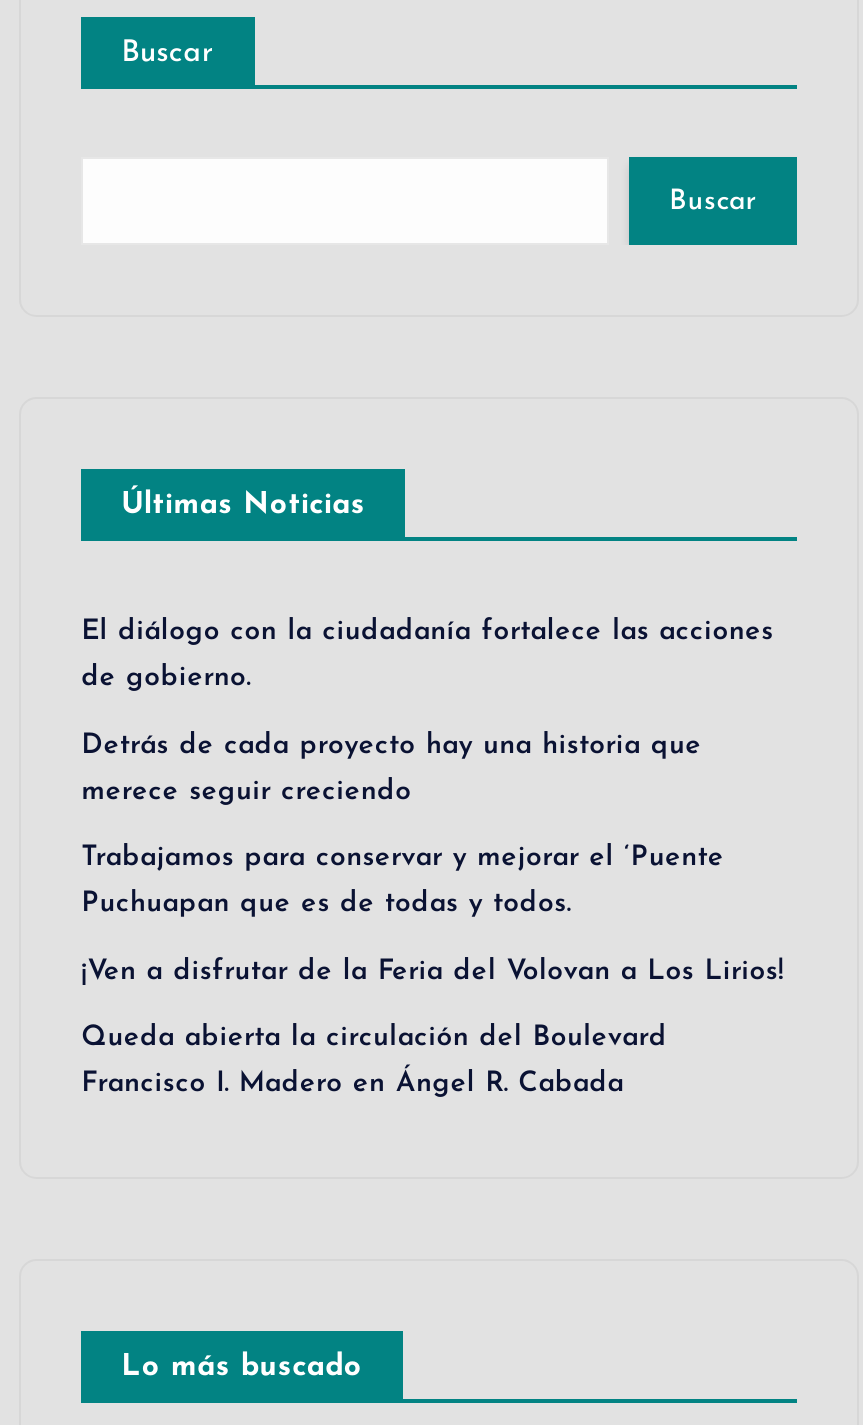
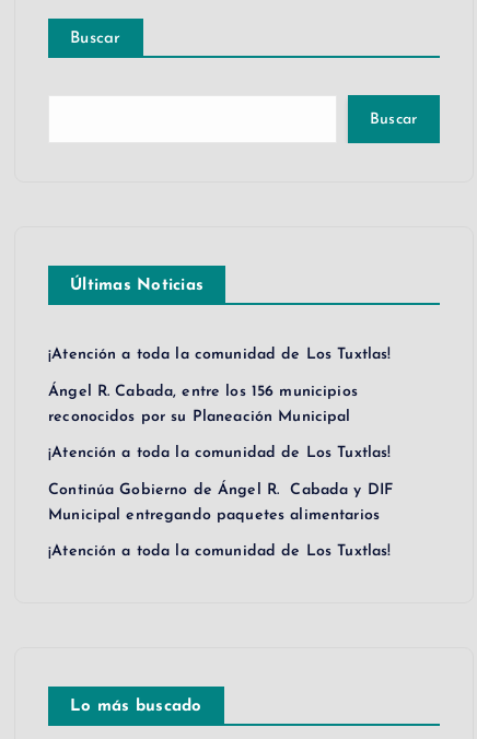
[81,617,784,1099] El diálogo con la ciudadanía fortalece las acciones | de gobierno. | Detrás de cada proyecto hay una historia que | merece seguir creciendo | Trabajamos para conservar y mejorar el ‘Puente | Puchuapan que es de todas y todos. | ¡Ven a disfrutar de la Feria del Volovan a Los Lirios! | Queda abierta la circulación del Boulevard | Francisco I. Madero en Ángel R. Cabada -> [48,347,393,560] ¡Atención a toda la comunidad de Los Tuxtlas! | Ángel R. Cabada, entre los 156 municipios | reconocidos por su Planeación Municipal | ¡Atención a toda la comunidad de Los Tuxtlas! | Continúa Gobierno de Ángel R. Cabada y DIF | Municipal entregando paquetes alimentarios | ¡Atención a toda la comunidad de Los Tuxtlas!

